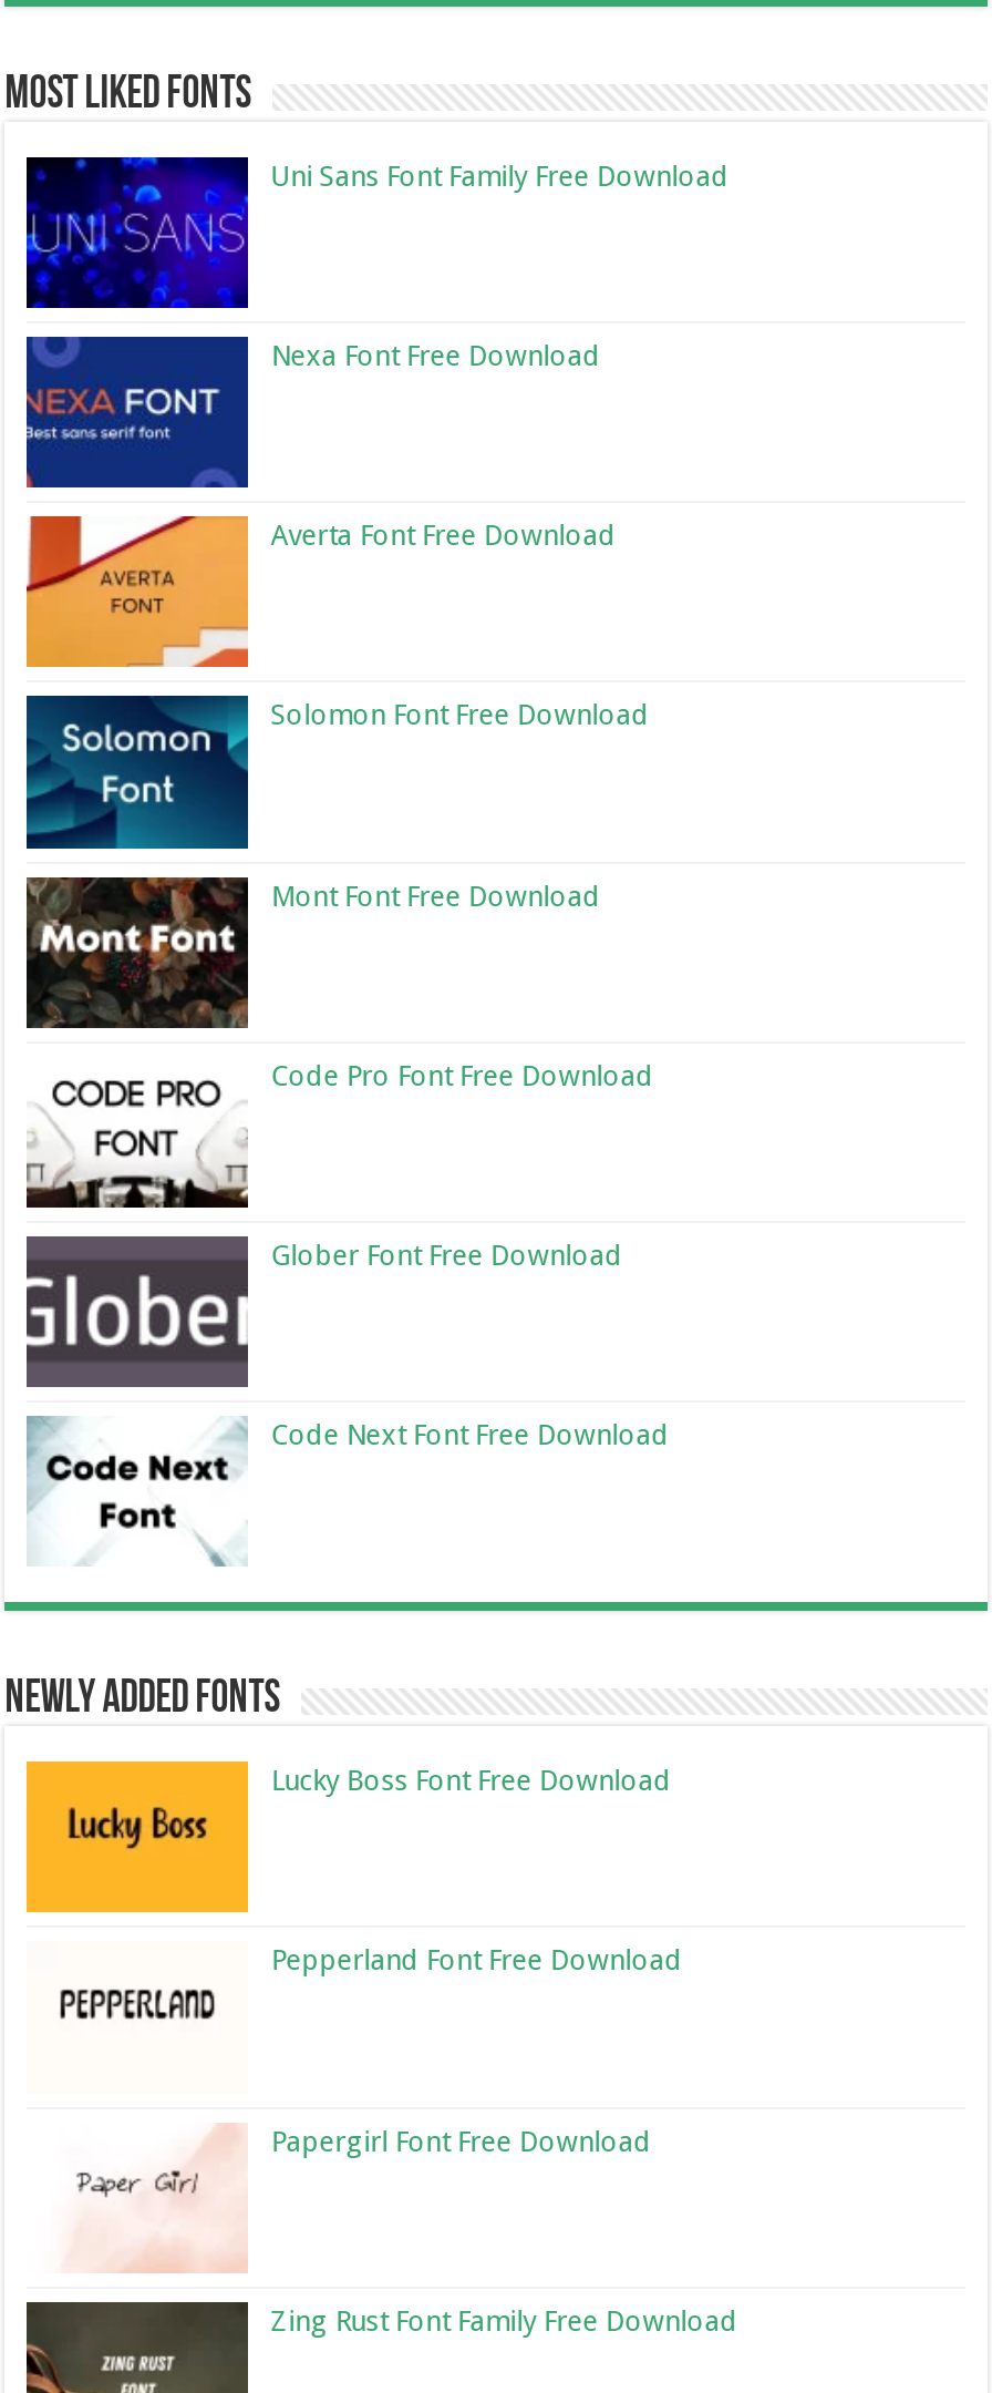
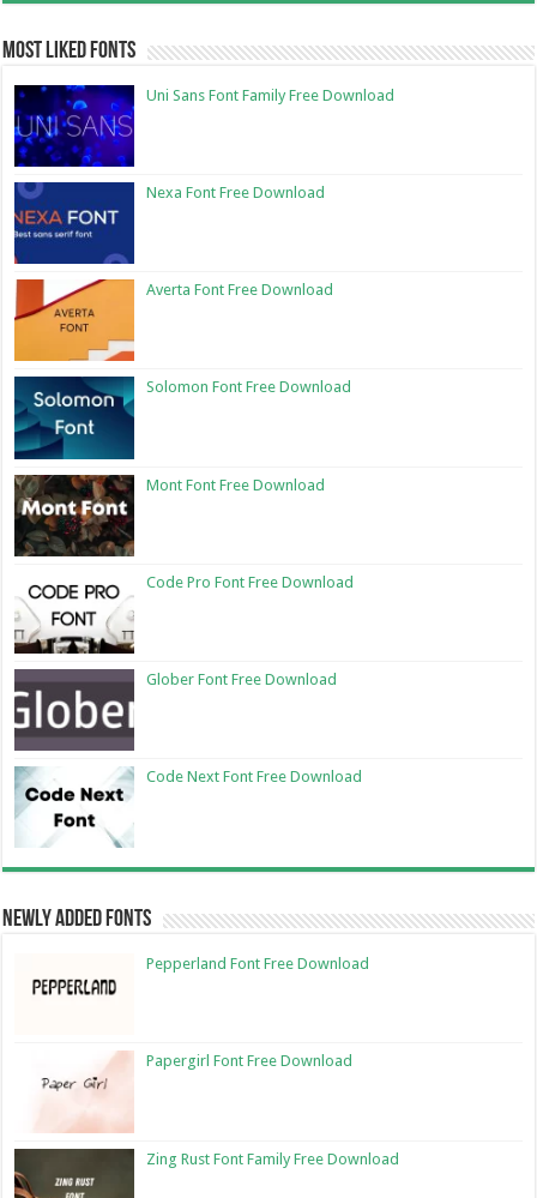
[24,1759,671,1914] [image] | Lucky Boss Font Free Download -> none

